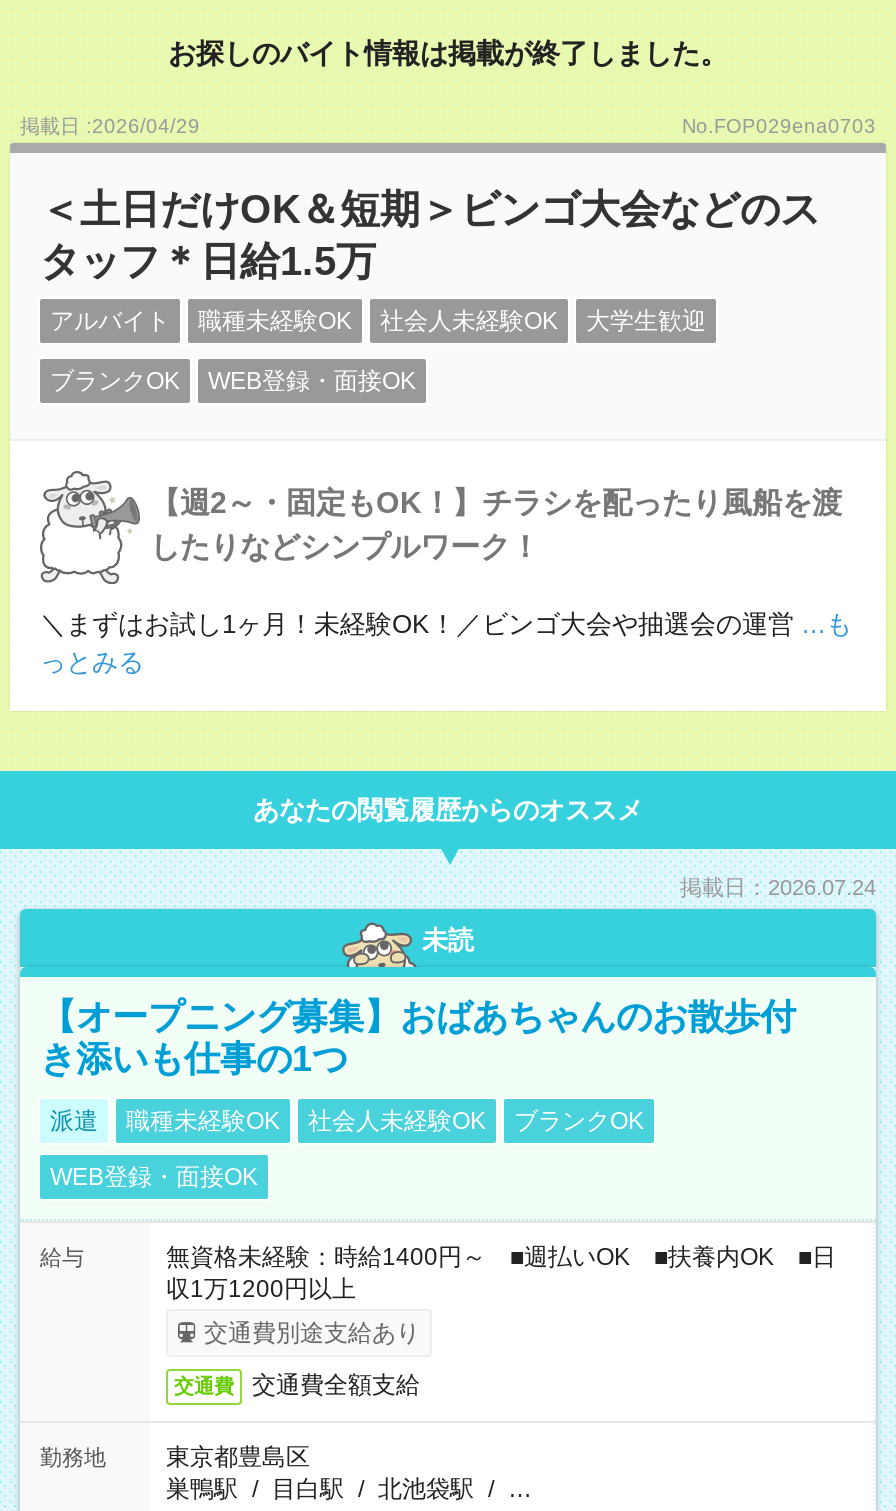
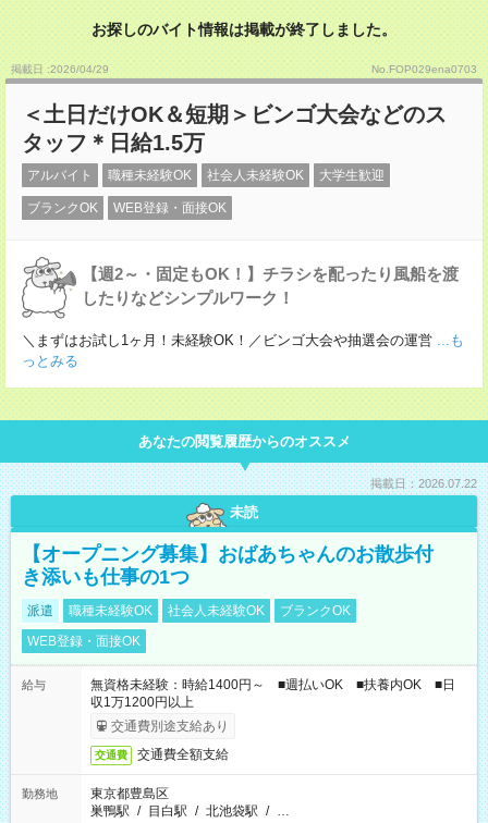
[680,875,876,899] 掲載日：2026.07.24 -> [370,477,477,490] 掲載日：2026.07.22

